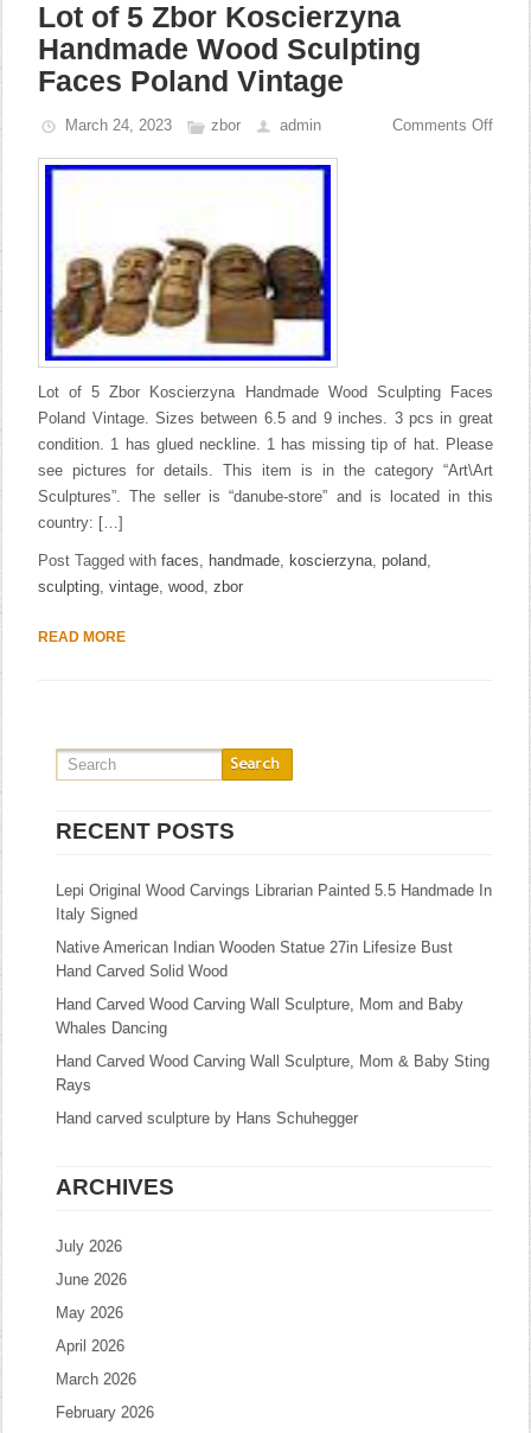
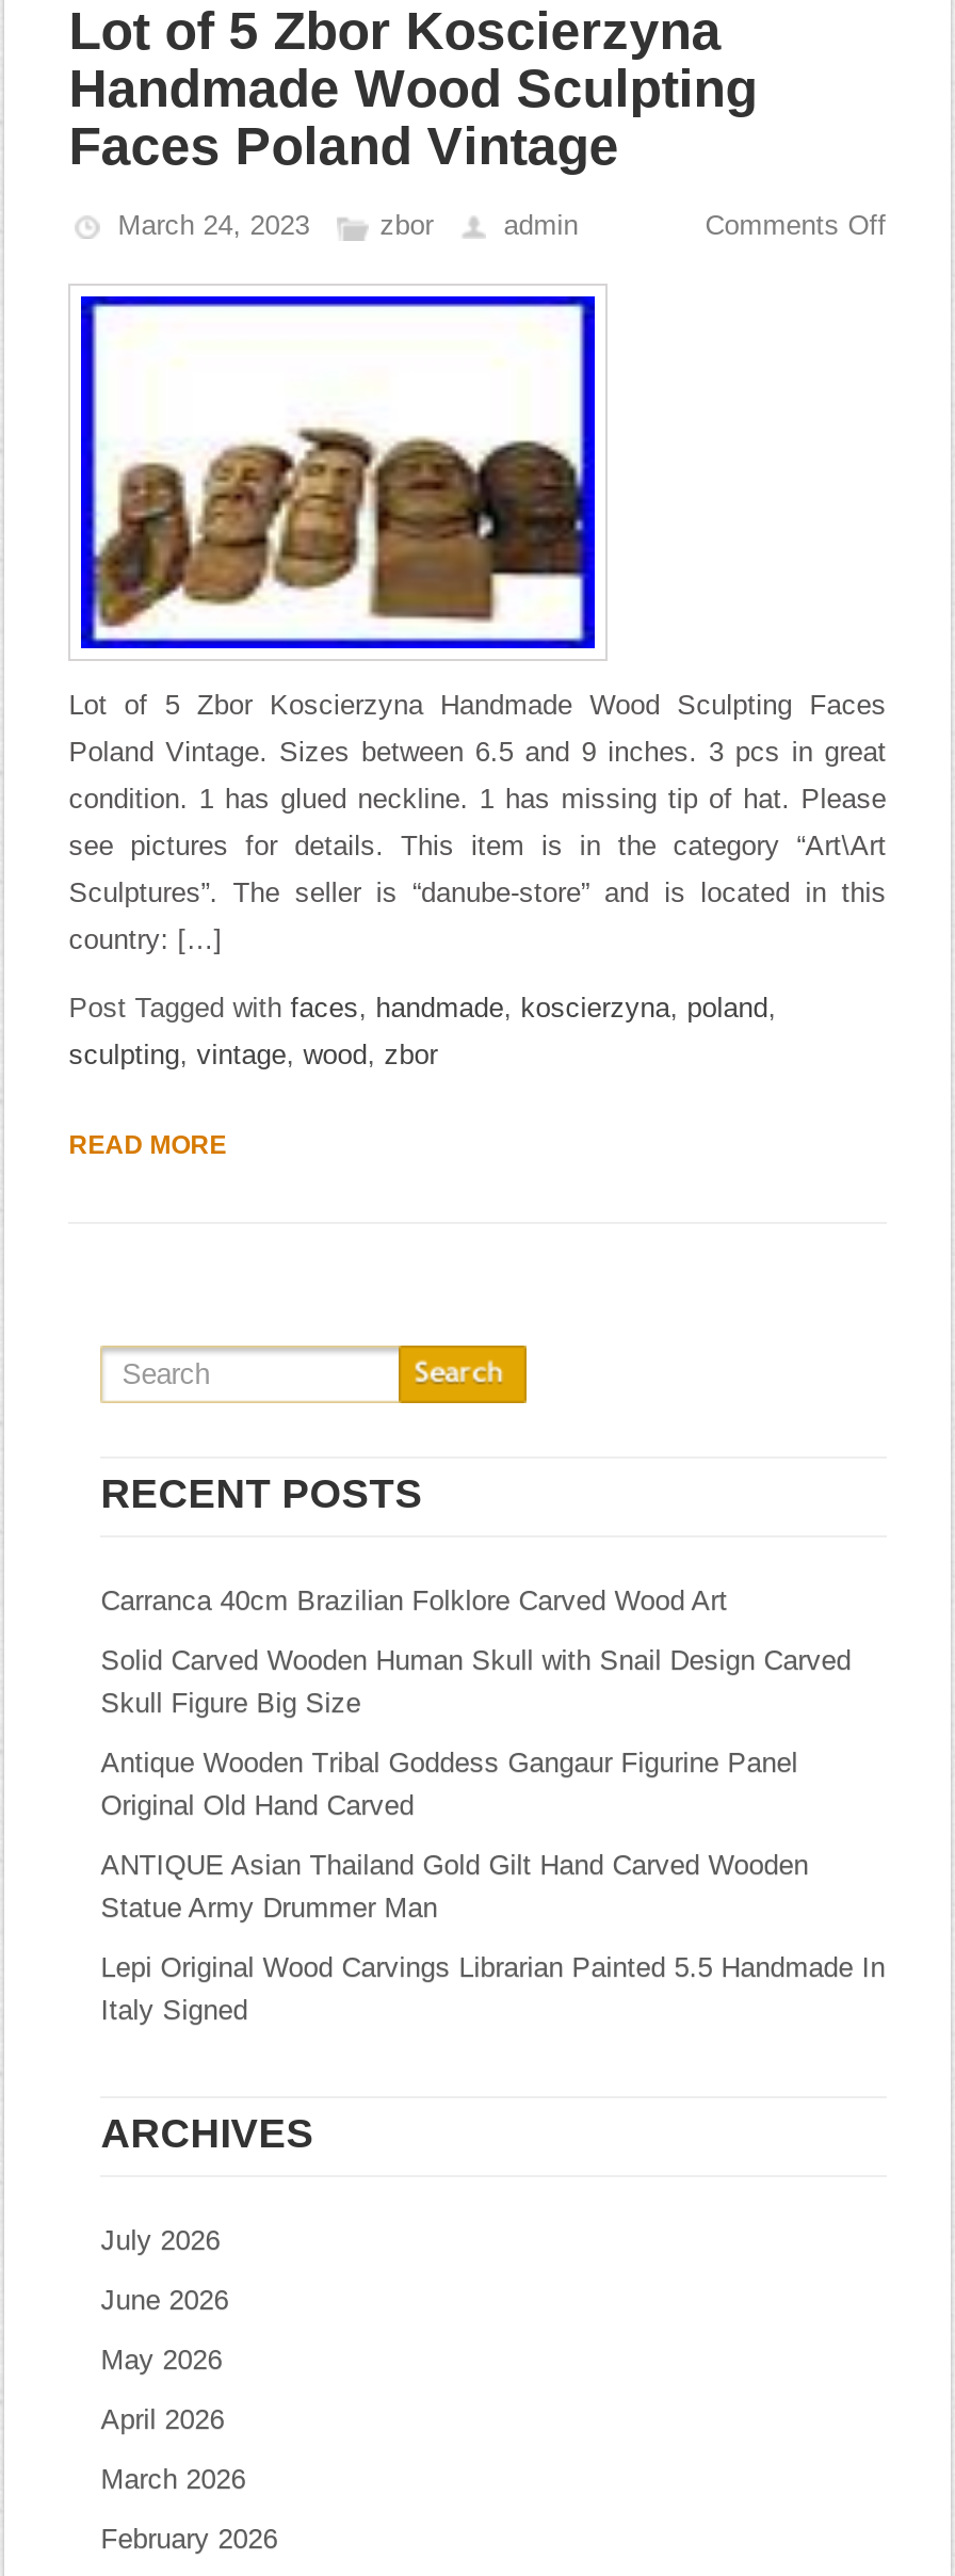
none -> [101,1584,851,1923] Carranca 40cm Brazilian Folklore Carved Wood Art | Solid Carved Wooden Human Skull with Snail Design Carved | Skull Figure Big Size | Antique Wooden Tribal Goddess Gangaur Figurine Panel | Original Old Hand Carved | ANTIQUE Asian Thailand Gold Gilt Hand Carved Wooden | Statue Army Drummer Man
moved [56,881,492,923] -> [101,1951,885,2026]: Lepi Original Wood Carvings Librarian Painted 5.5 Handmade In | Italy Signed
[56,938,490,1127] Native American Indian Wooden Statue 27in Lifesize Bust | Hand Carved Solid Wood | Hand Carved Wood Carving Wall Sculpture, Mom and Baby | Whales Dancing | Hand Carved Wood Carving Wall Sculpture, Mom & Baby Sting | Rays | Hand carved sculpture by Hans Schuhegger -> none

